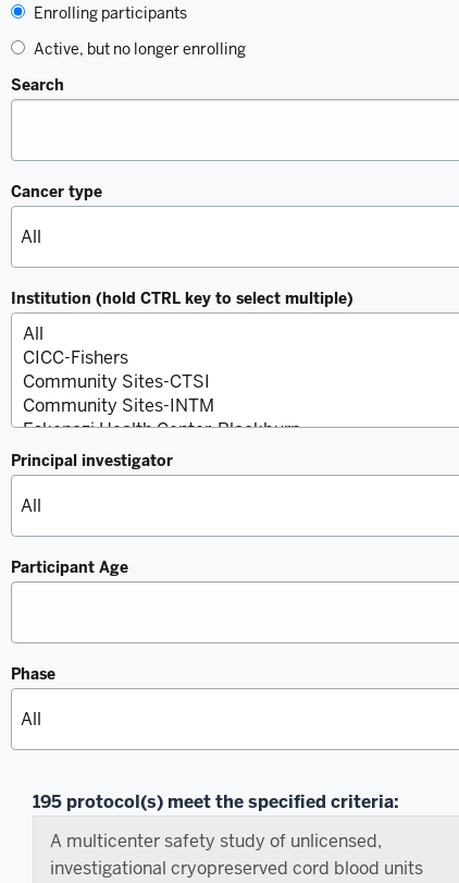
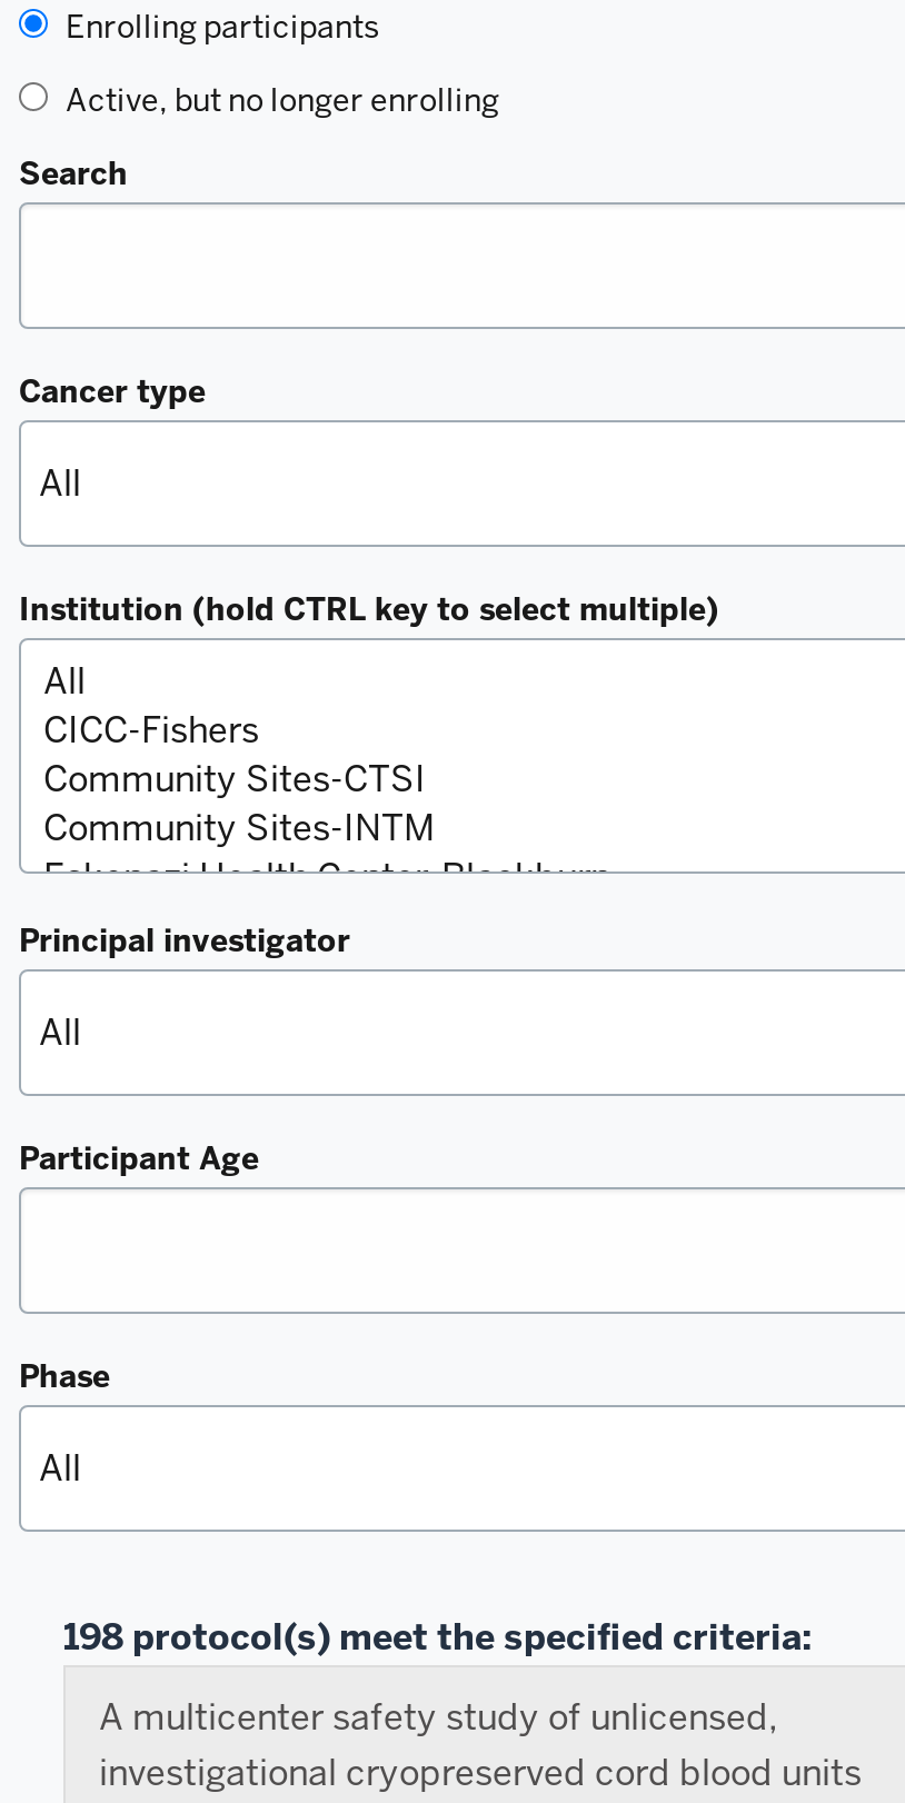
[33,790,399,813] 195 protocol(s) meet the specified criteria: -> [63,1614,813,1661] 198 protocol(s) meet the specified criteria:

